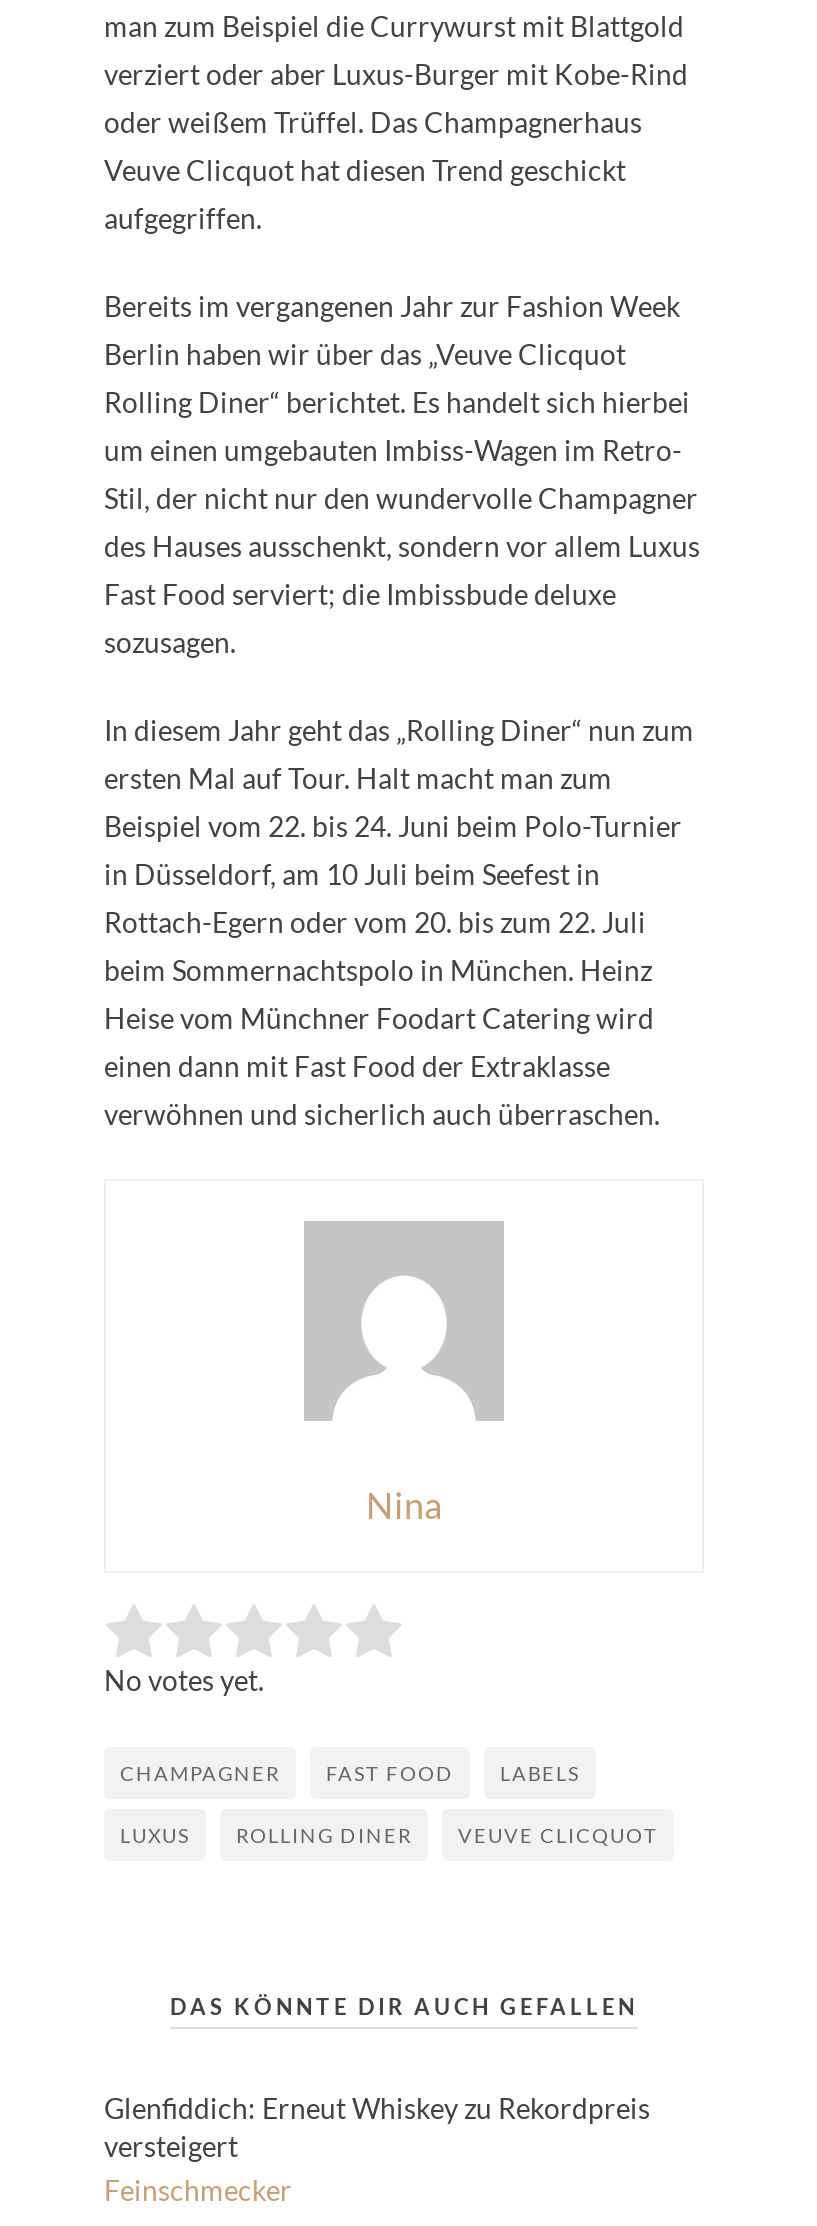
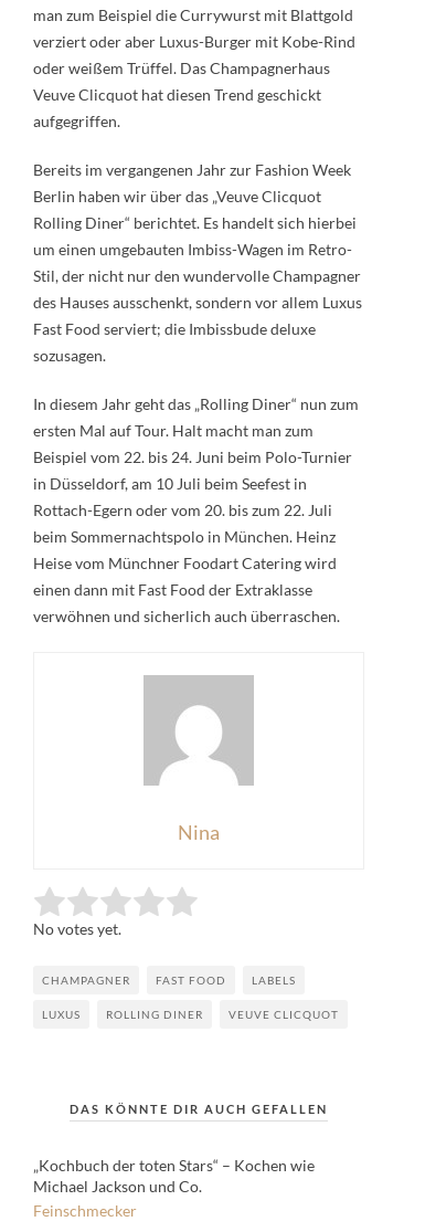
[104,2091,650,2163] Glenfiddich: Erneut Whiskey zu Rekordpreis | versteigert -> [33,1156,315,1195] „Kochbuch der toten Stars“ – Kochen wie | Michael Jackson und Co.

